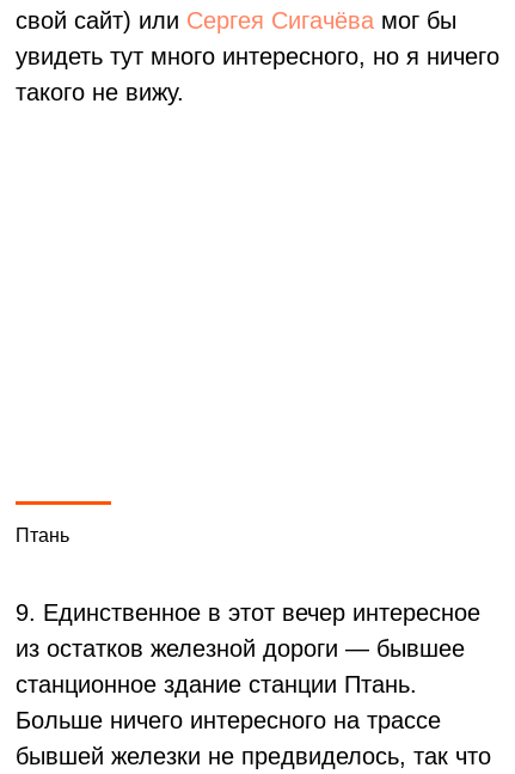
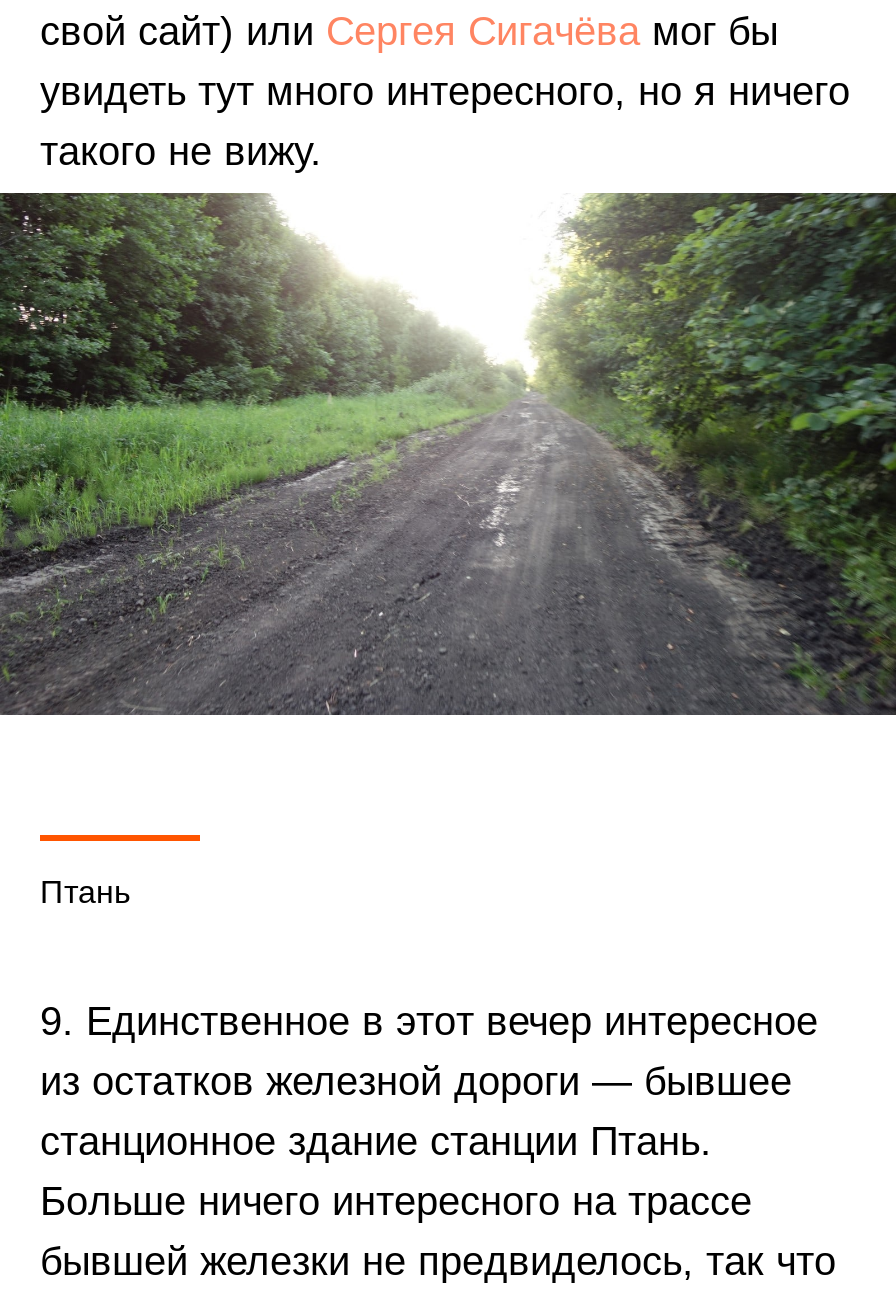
none -> [6,191,890,717] [image]

